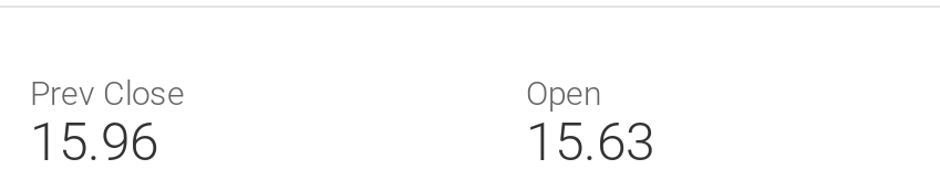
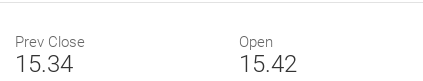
[30,112,158,173] 15.96 -> [15,50,73,78] 15.34
[526,112,654,173] 15.63 -> [239,50,297,78] 15.42

